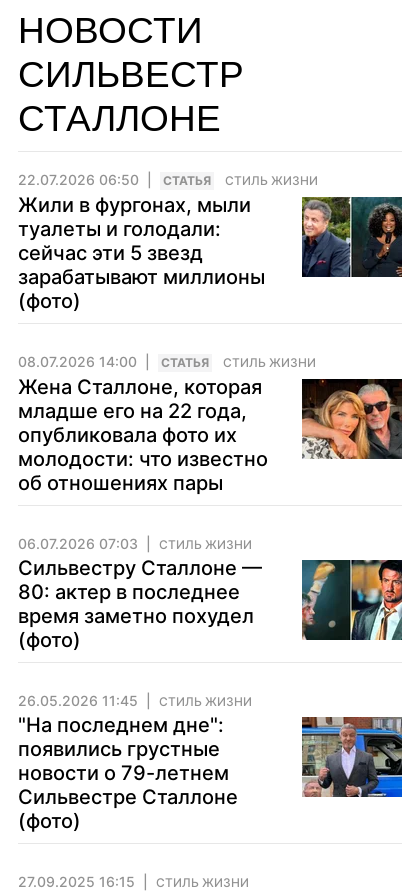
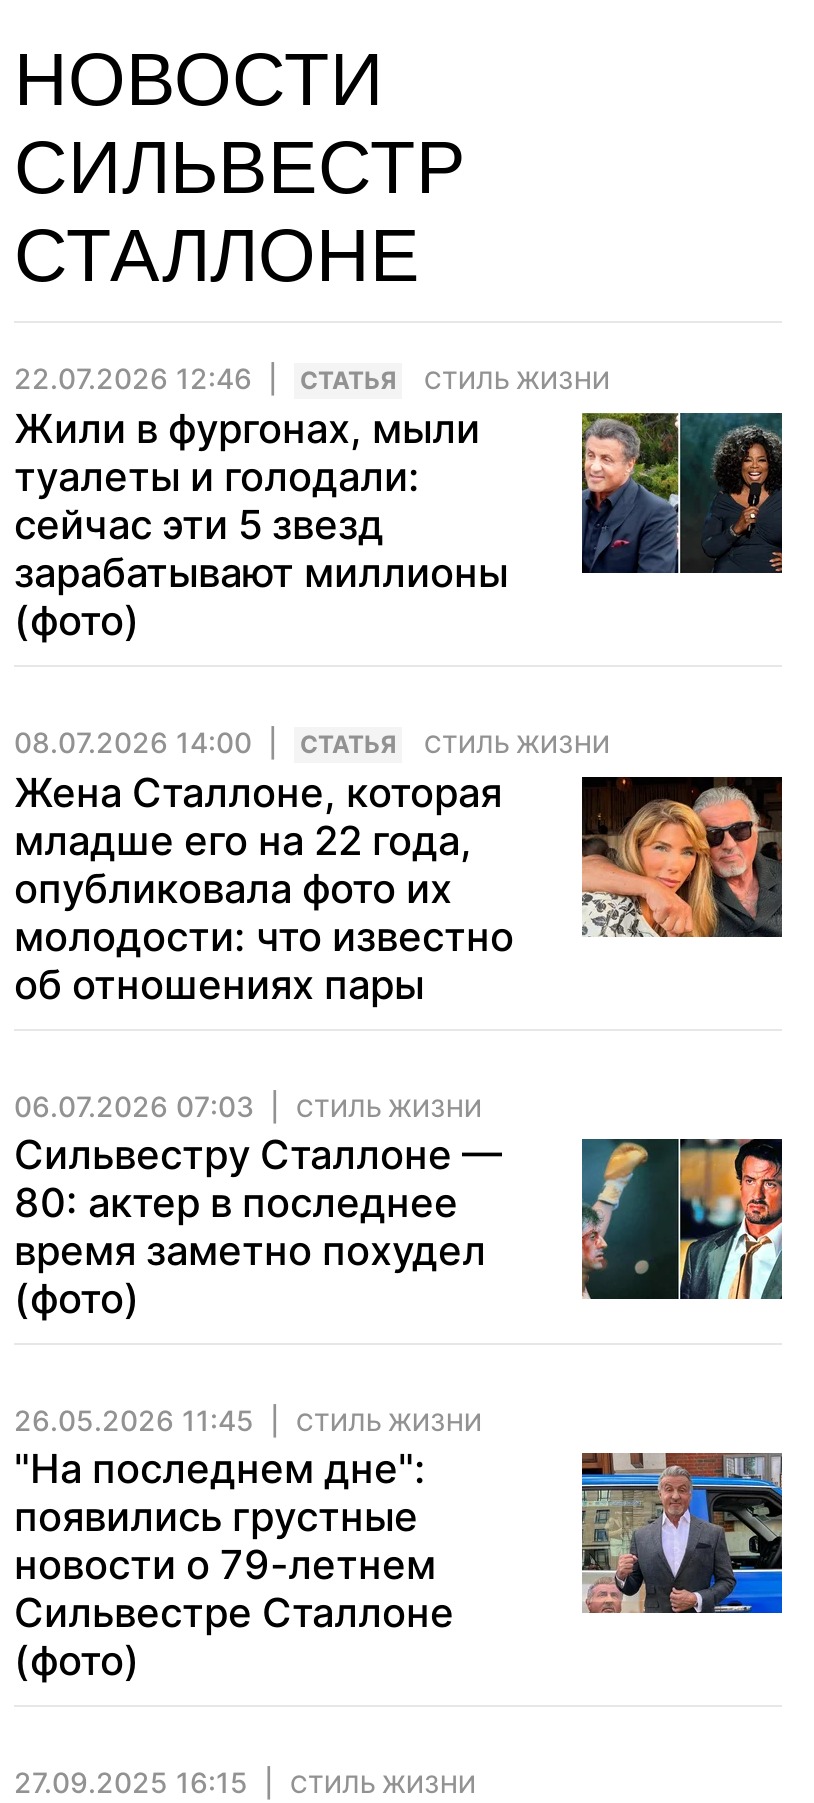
[18,171,318,188] 22.07.2026 06:50 CТАТЬЯ СТИЛЬ ЖИЗНИ -> [14,361,610,395] 22.07.2026 12:46 CТАТЬЯ СТИЛЬ ЖИЗНИ

